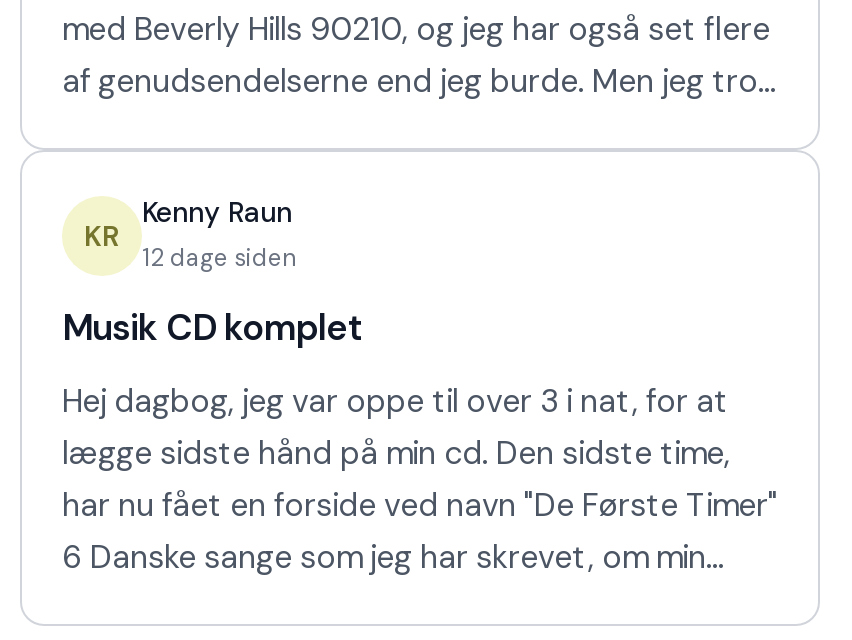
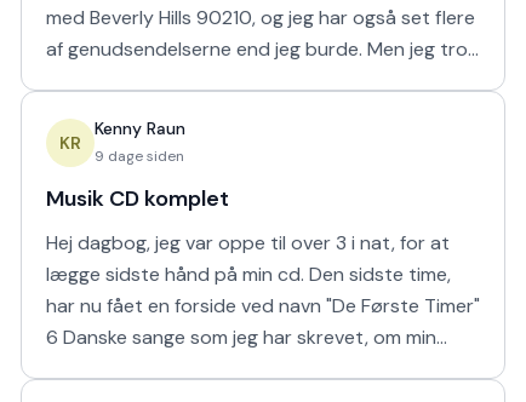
[142,242,296,274] 12 dage siden -> [95,147,184,166] 9 dage siden

